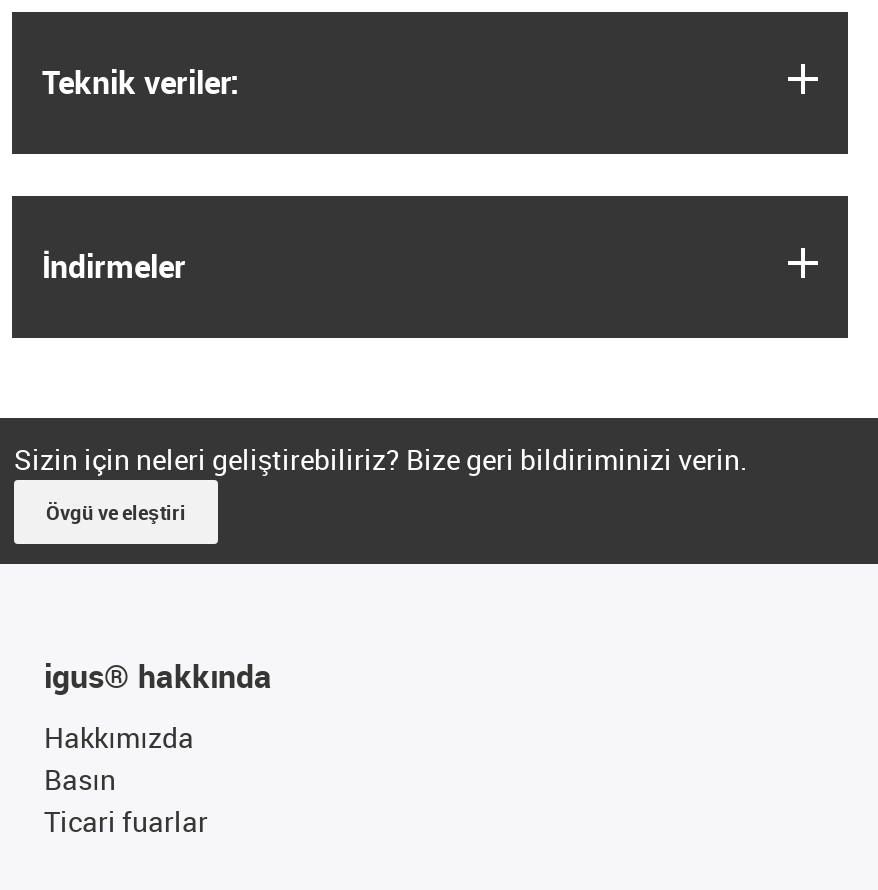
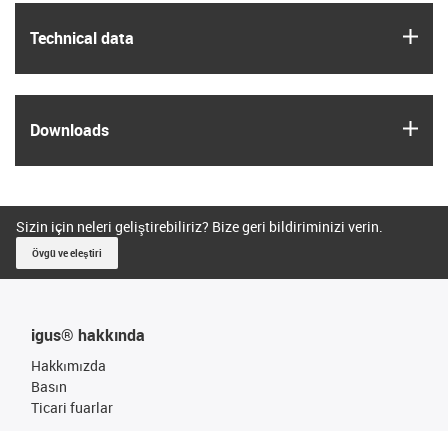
[42,59,240,103] Teknik veriler: -> [30,26,134,48] Technical data
[42,243,186,287] İndirmeler -> [30,118,109,140] Downloads

